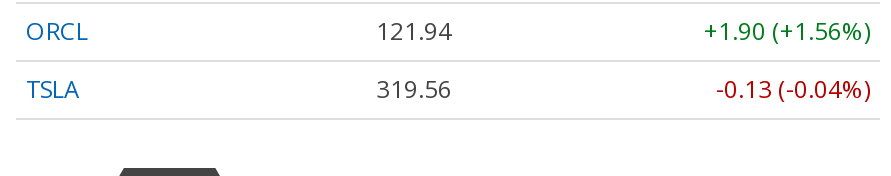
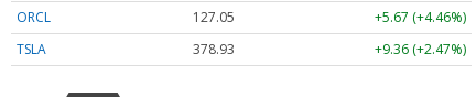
[376,13,452,47] 121.94 -> [193,7,235,26] 127.05
[704,13,870,47] +1.90 (+1.56%) -> [375,7,466,26] +5.67 (+4.46%)
[376,71,870,105] 319.56 | -0.13 (-0.04%) -> [193,39,466,58] 378.93 | +9.36 (+2.47%)

